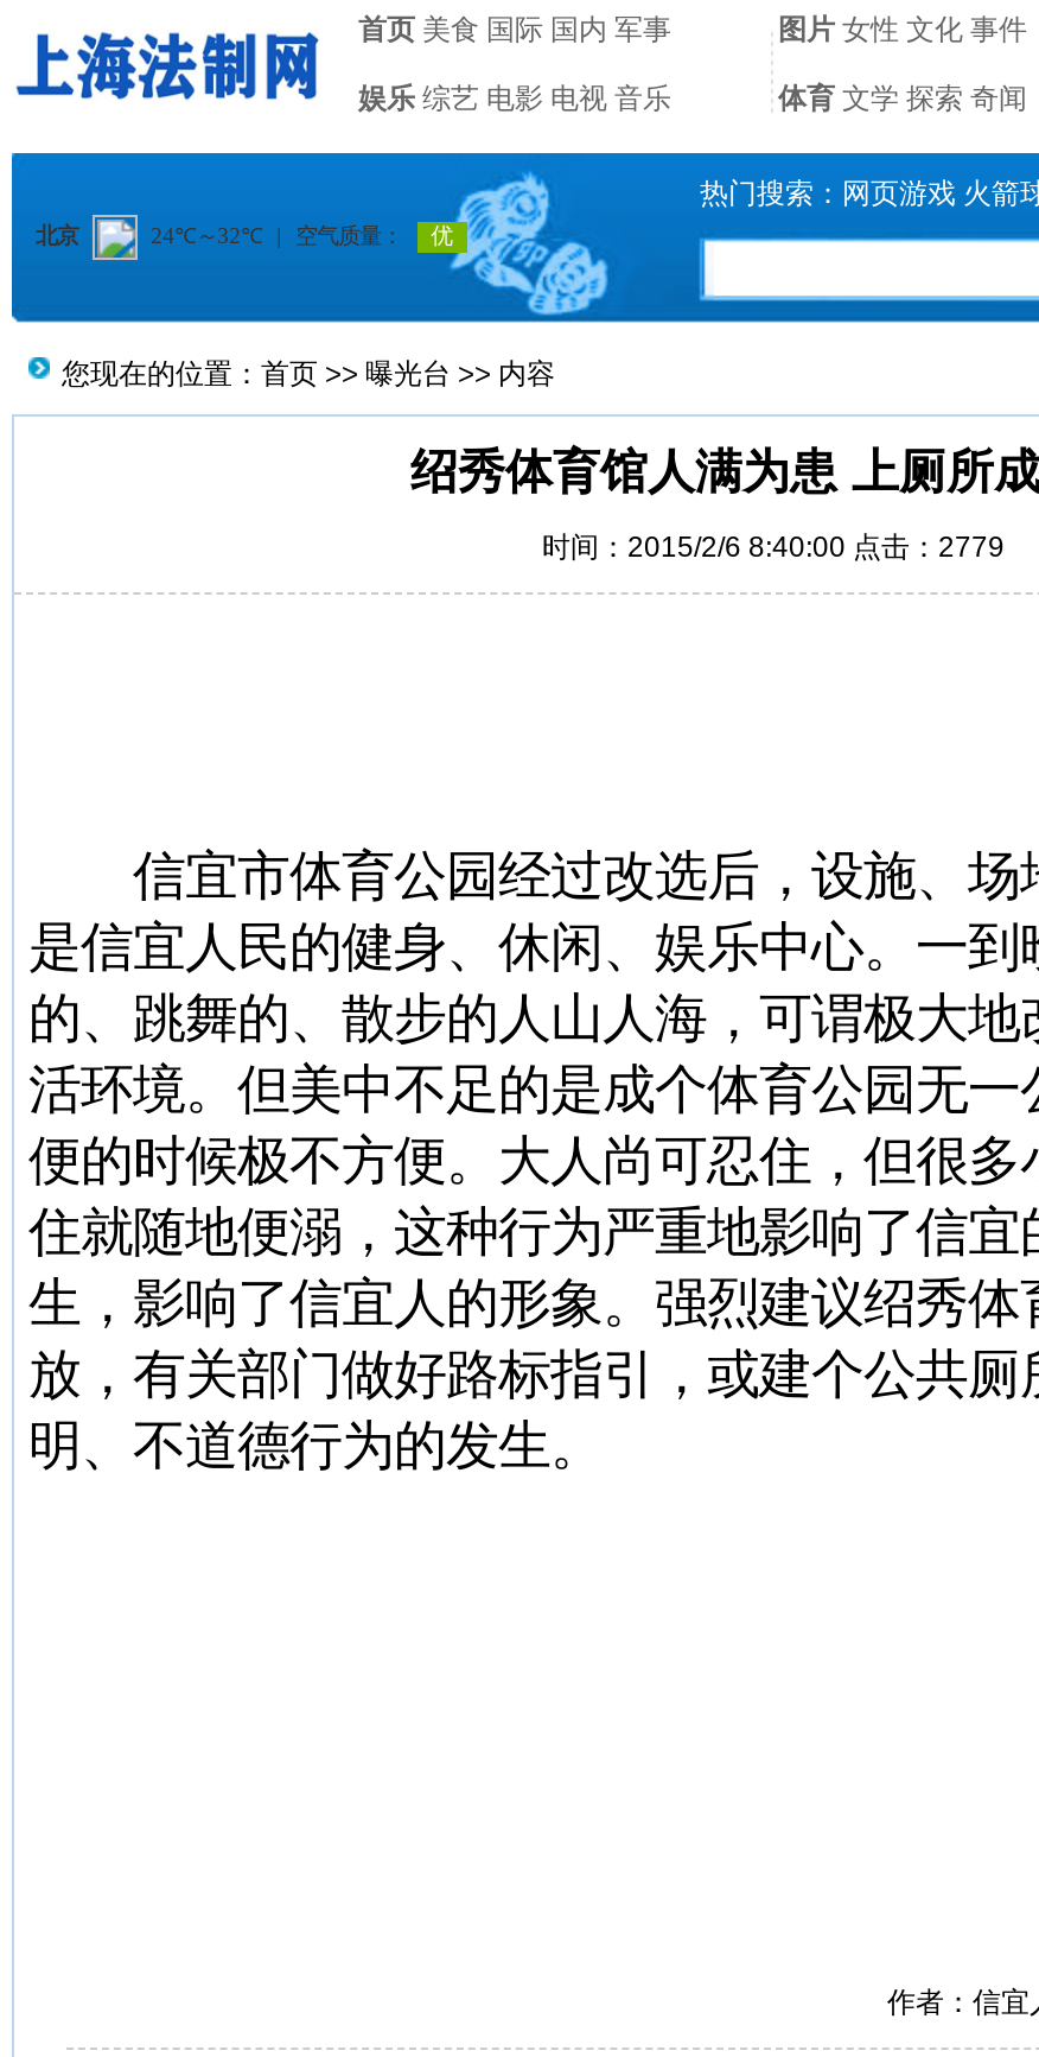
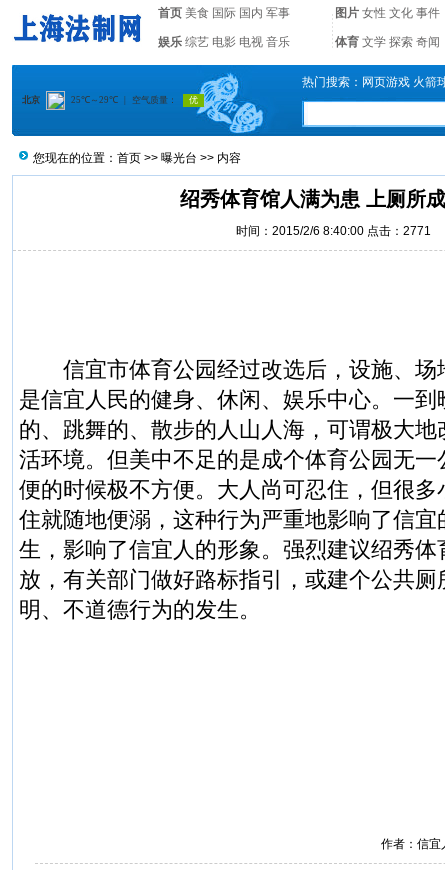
[542,531,1005,564] 时间：2015/2/6 8:40:00 点击：2779 -> [235,224,430,238] 时间：2015/2/6 8:40:00 点击：2771

